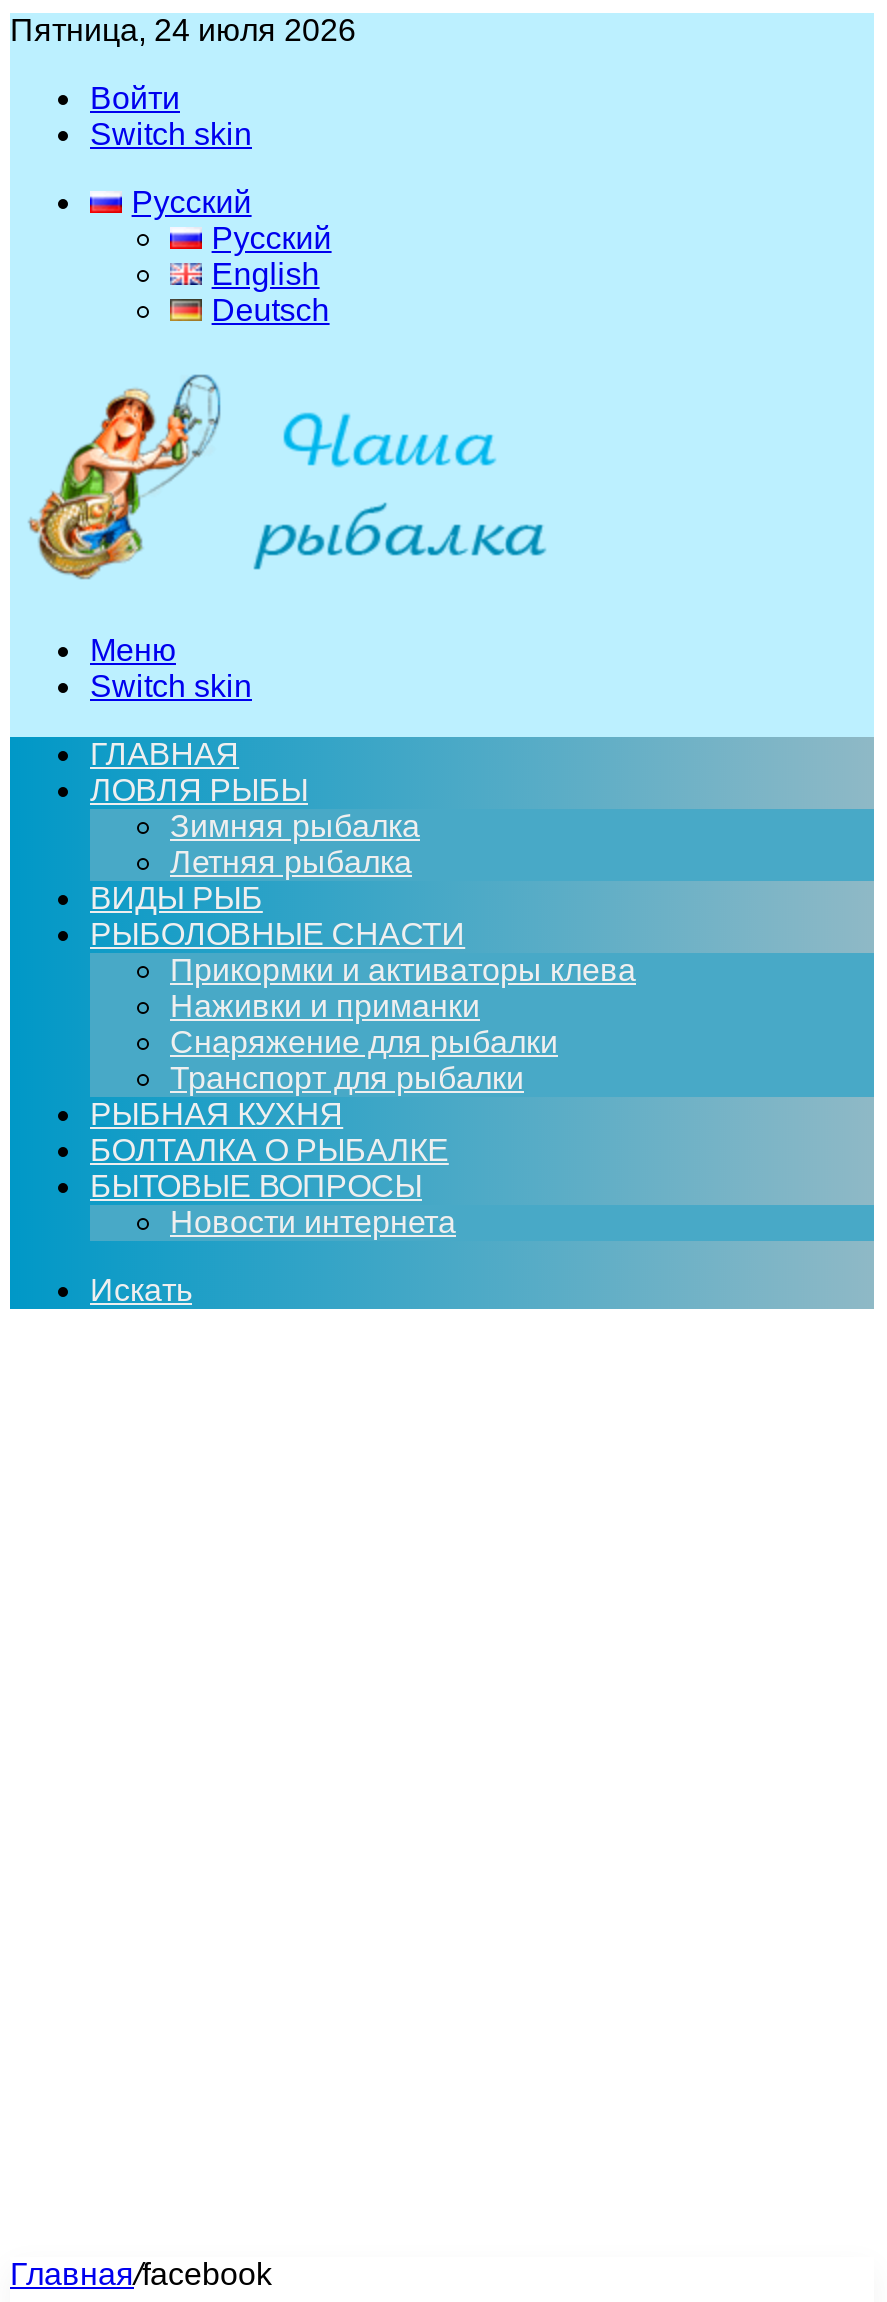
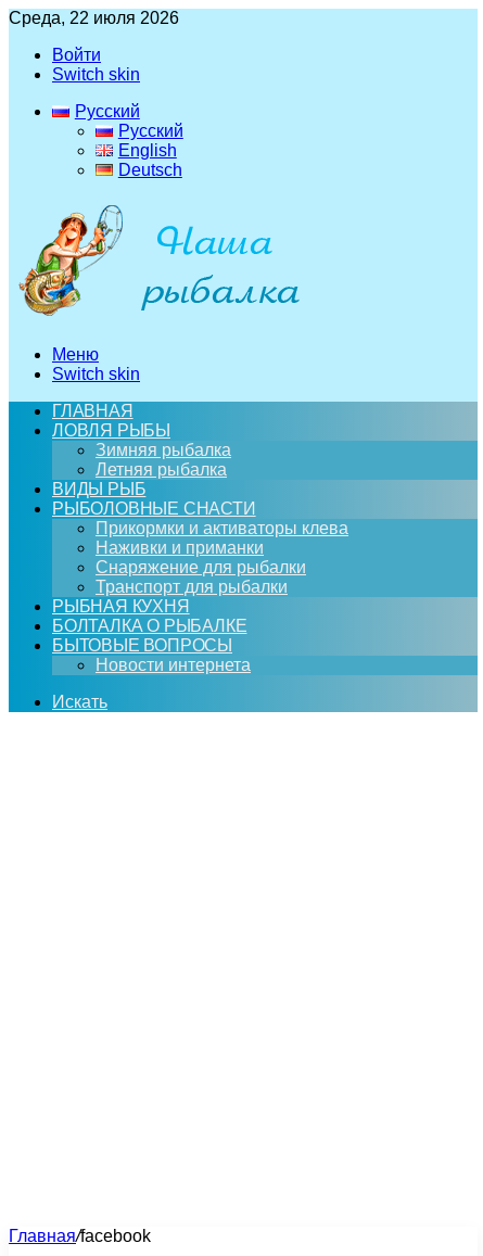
[10,13,356,47] Пятница, 24 июля 2026 -> [9,9,179,27] Среда, 22 июля 2026

